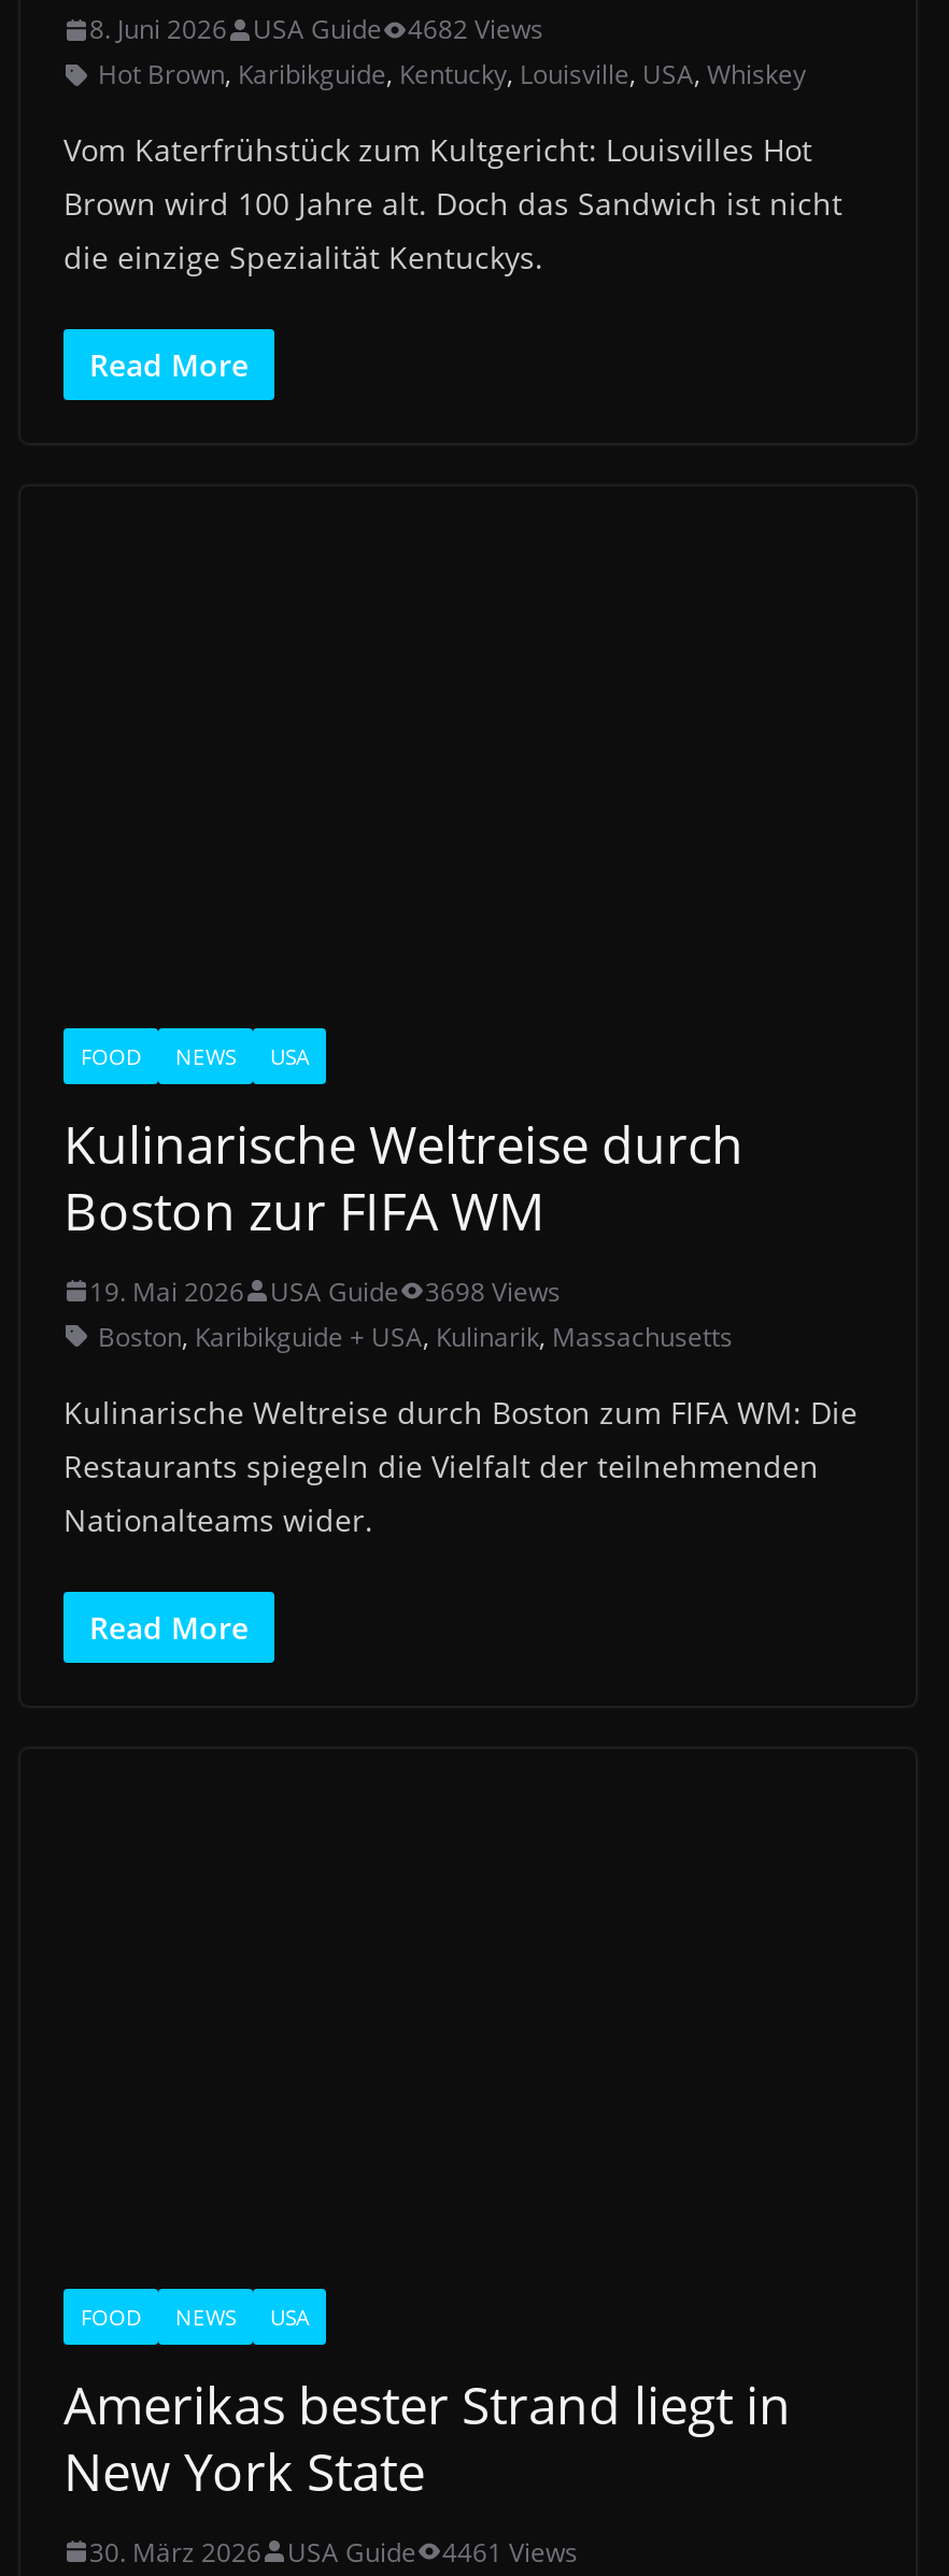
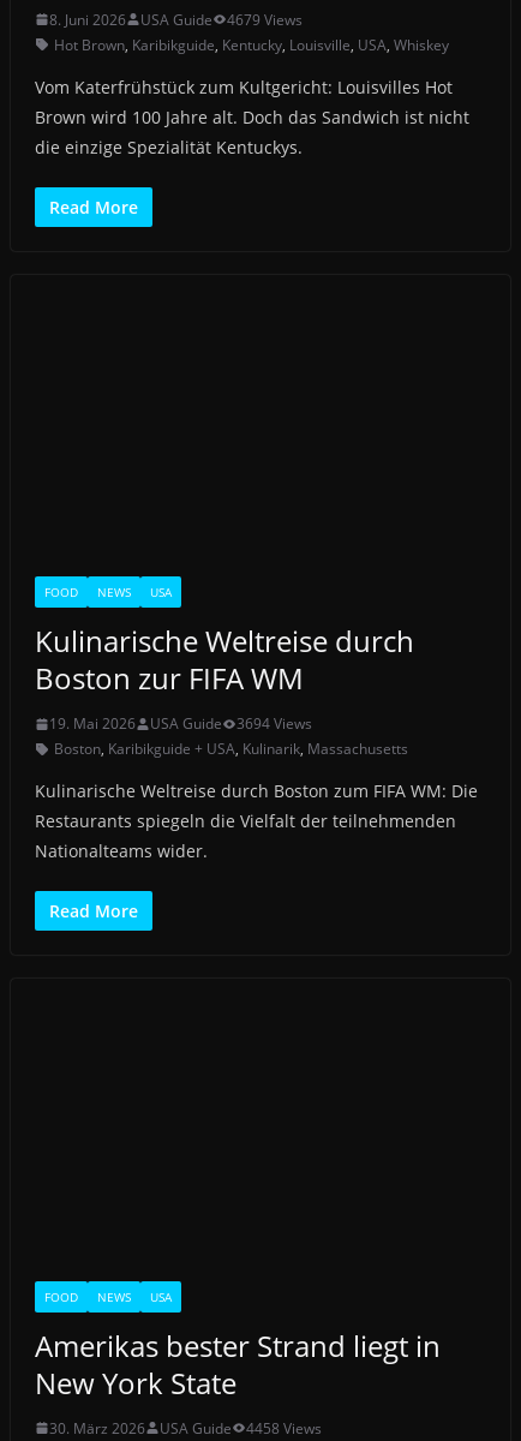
[89,11,543,48] 8. Juni 2026 USA Guide 4682 Views -> [49,9,303,30] 8. Juni 2026 USA Guide 4679 Views
[89,1273,561,1309] 19. Mai 2026 USA Guide 3698 Views -> [49,714,312,734] 19. Mai 2026 USA Guide 3694 Views
[89,2534,578,2571] 30. März 2026 USA Guide 4461 Views -> [49,1418,322,1438] 30. März 2026 USA Guide 4458 Views

